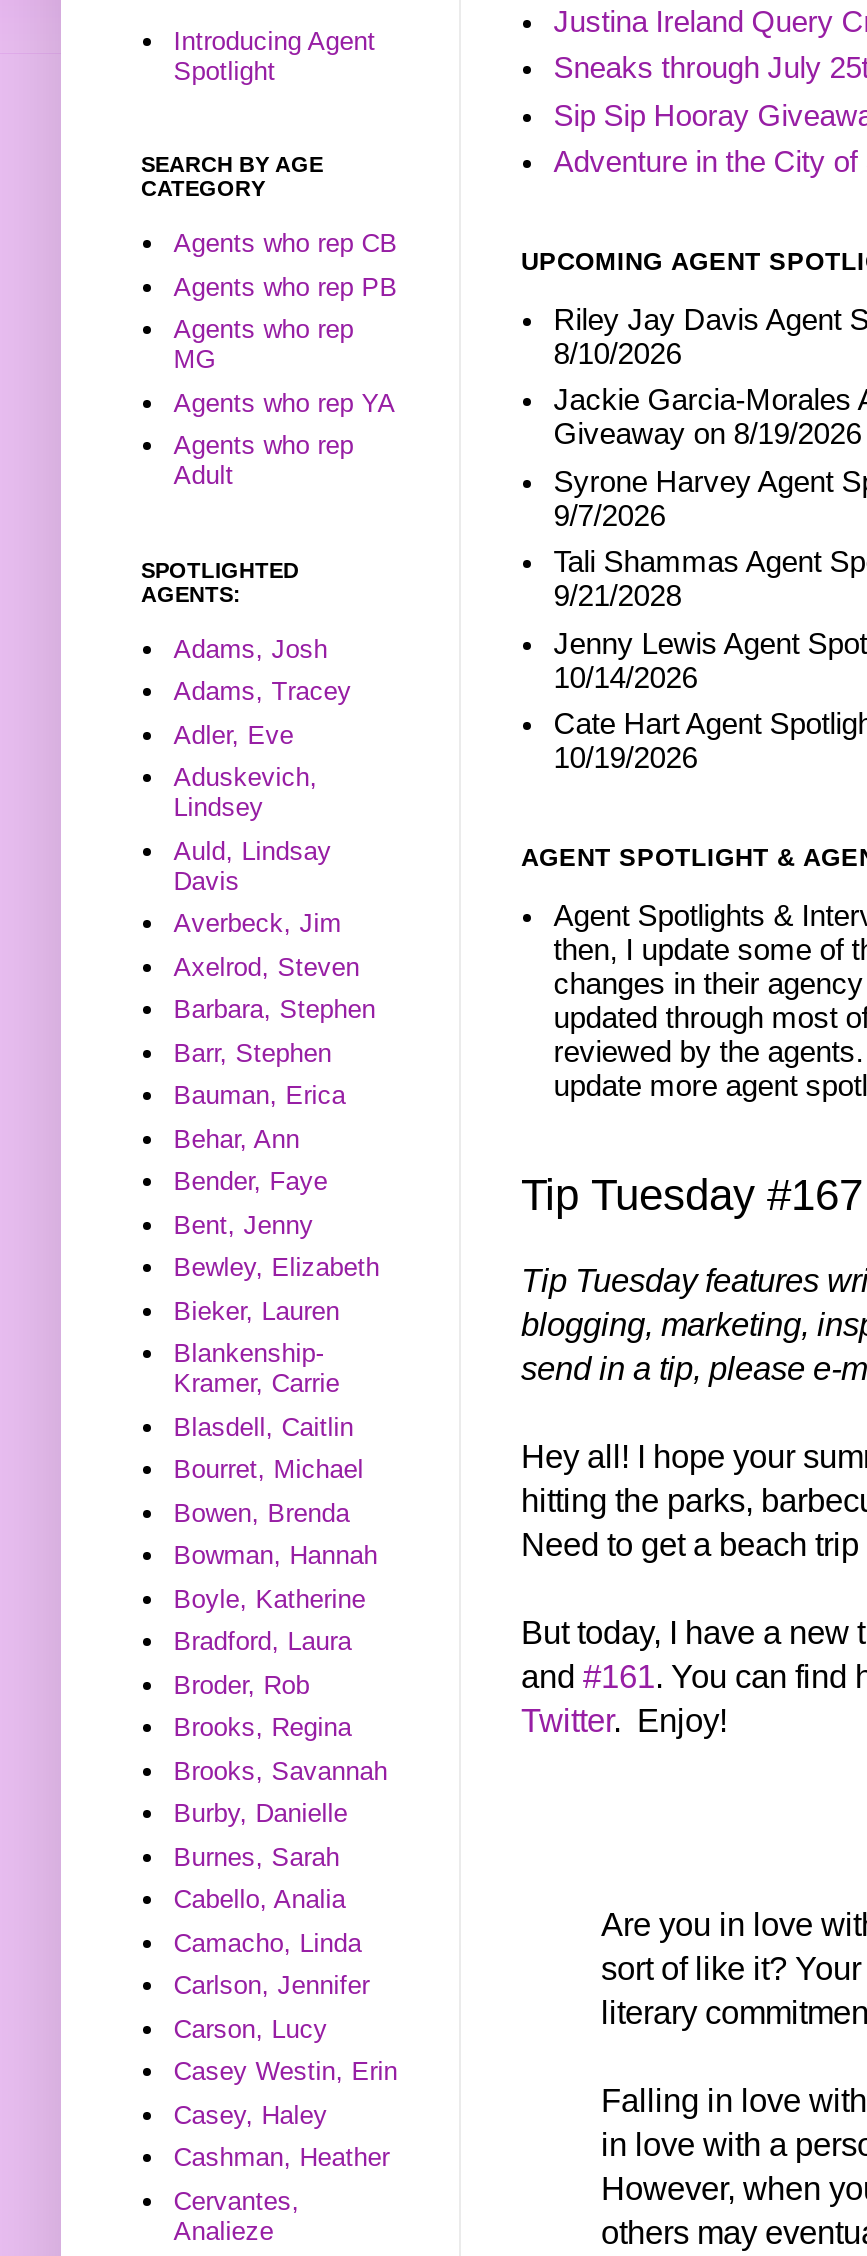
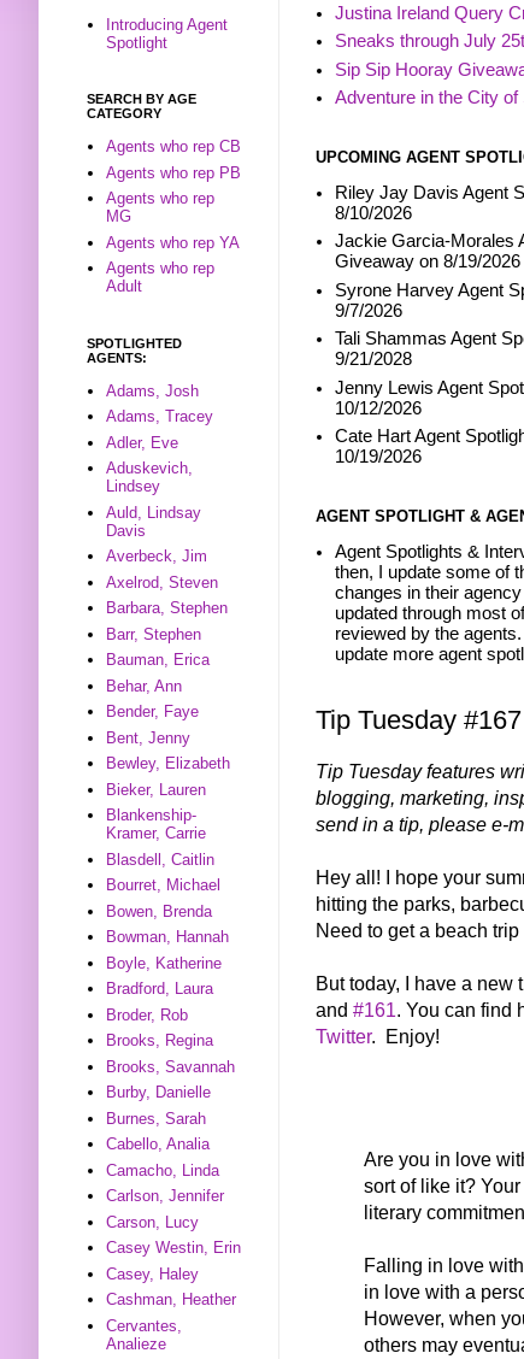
[553,662,697,694] 10/14/2026 -> [335,399,422,418] 10/12/2026

